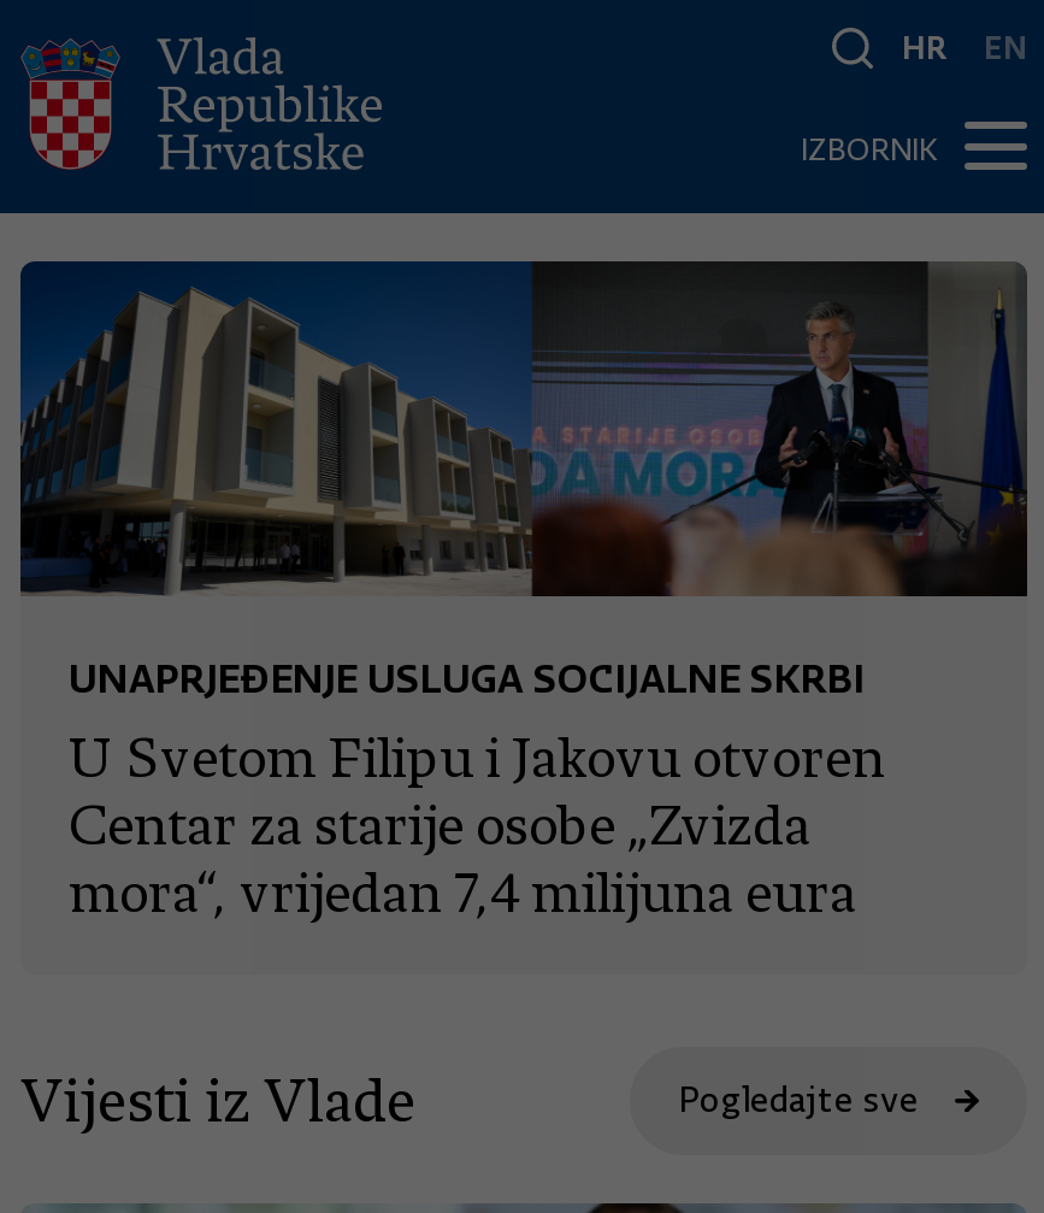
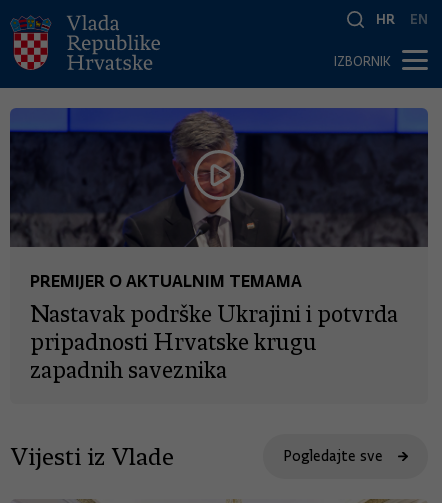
[18,259,1030,927] [image] | UNAPRJEĐENJE USLUGA SOCIJALNE SKRBI | U Svetom Filipu i Jakovu otvoren | Centar za starije osobe „Zvizda | mora“, vrijedan 7,4 milijuna eura -> [9,107,429,384] [image] | PREMIJER O AKTUALNIM TEMAMA | Nastavak podrške Ukrajini i potvrda | pripadnosti Hrvatske krugu | zapadnih saveznika

